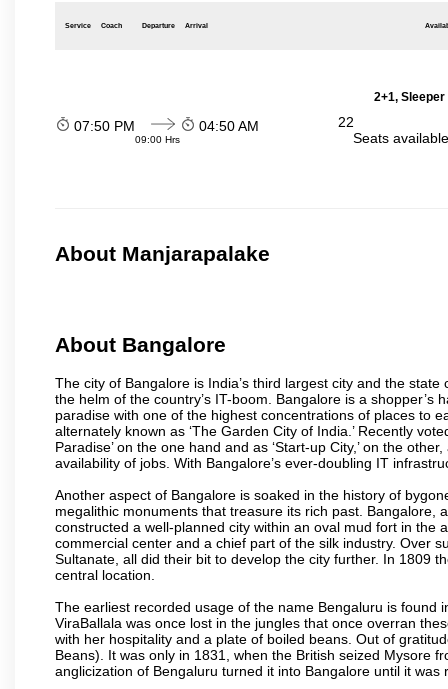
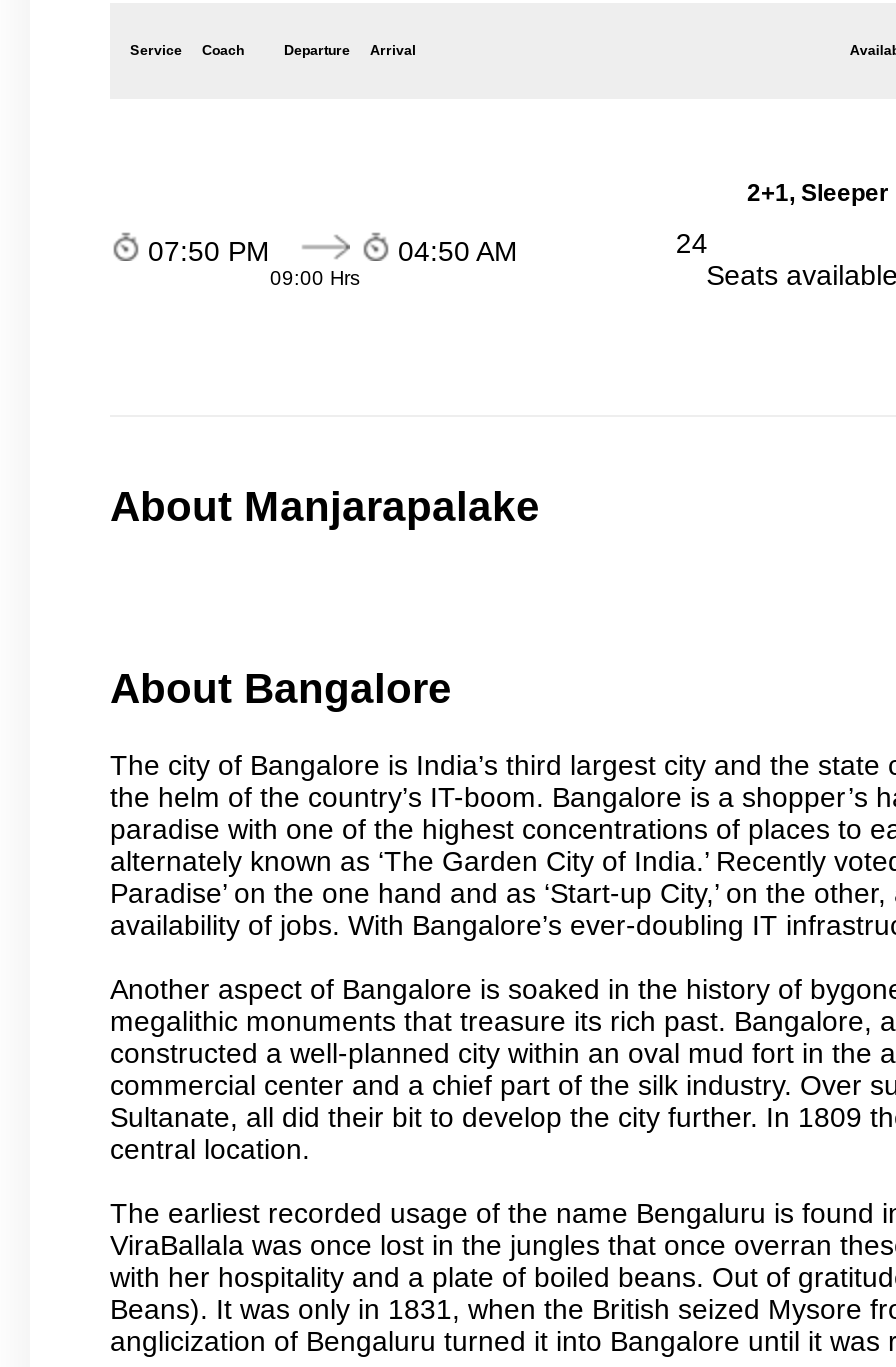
[338,114,354,130] 22 -> [676,227,708,259] 24

